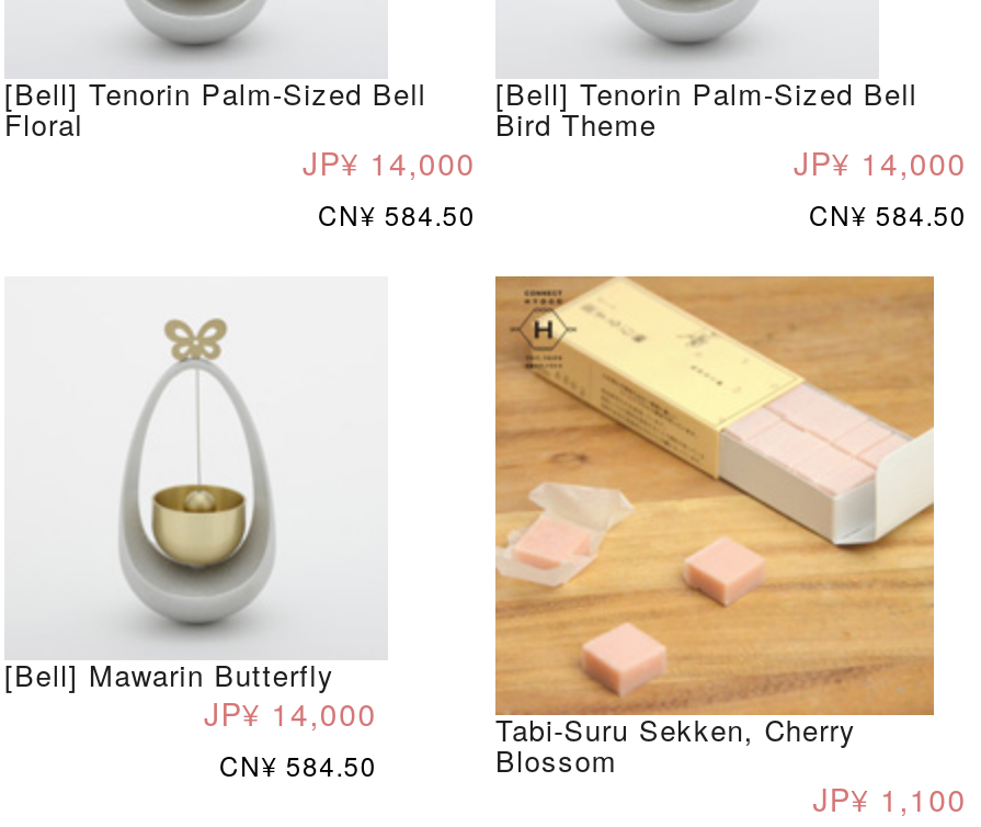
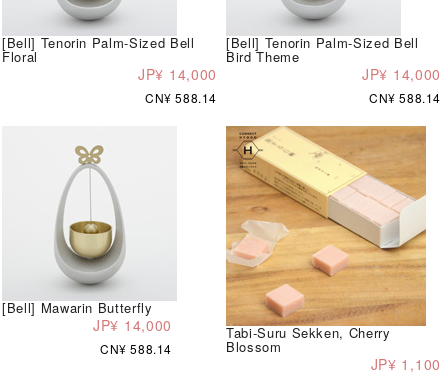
[318,195,476,232] CN¥ 584.50 -> [145,89,217,106] CN¥ 588.14
[809,195,967,232] CN¥ 584.50 -> [369,89,441,106] CN¥ 588.14
[219,745,377,782] CN¥ 584.50 -> [100,340,172,357] CN¥ 588.14

